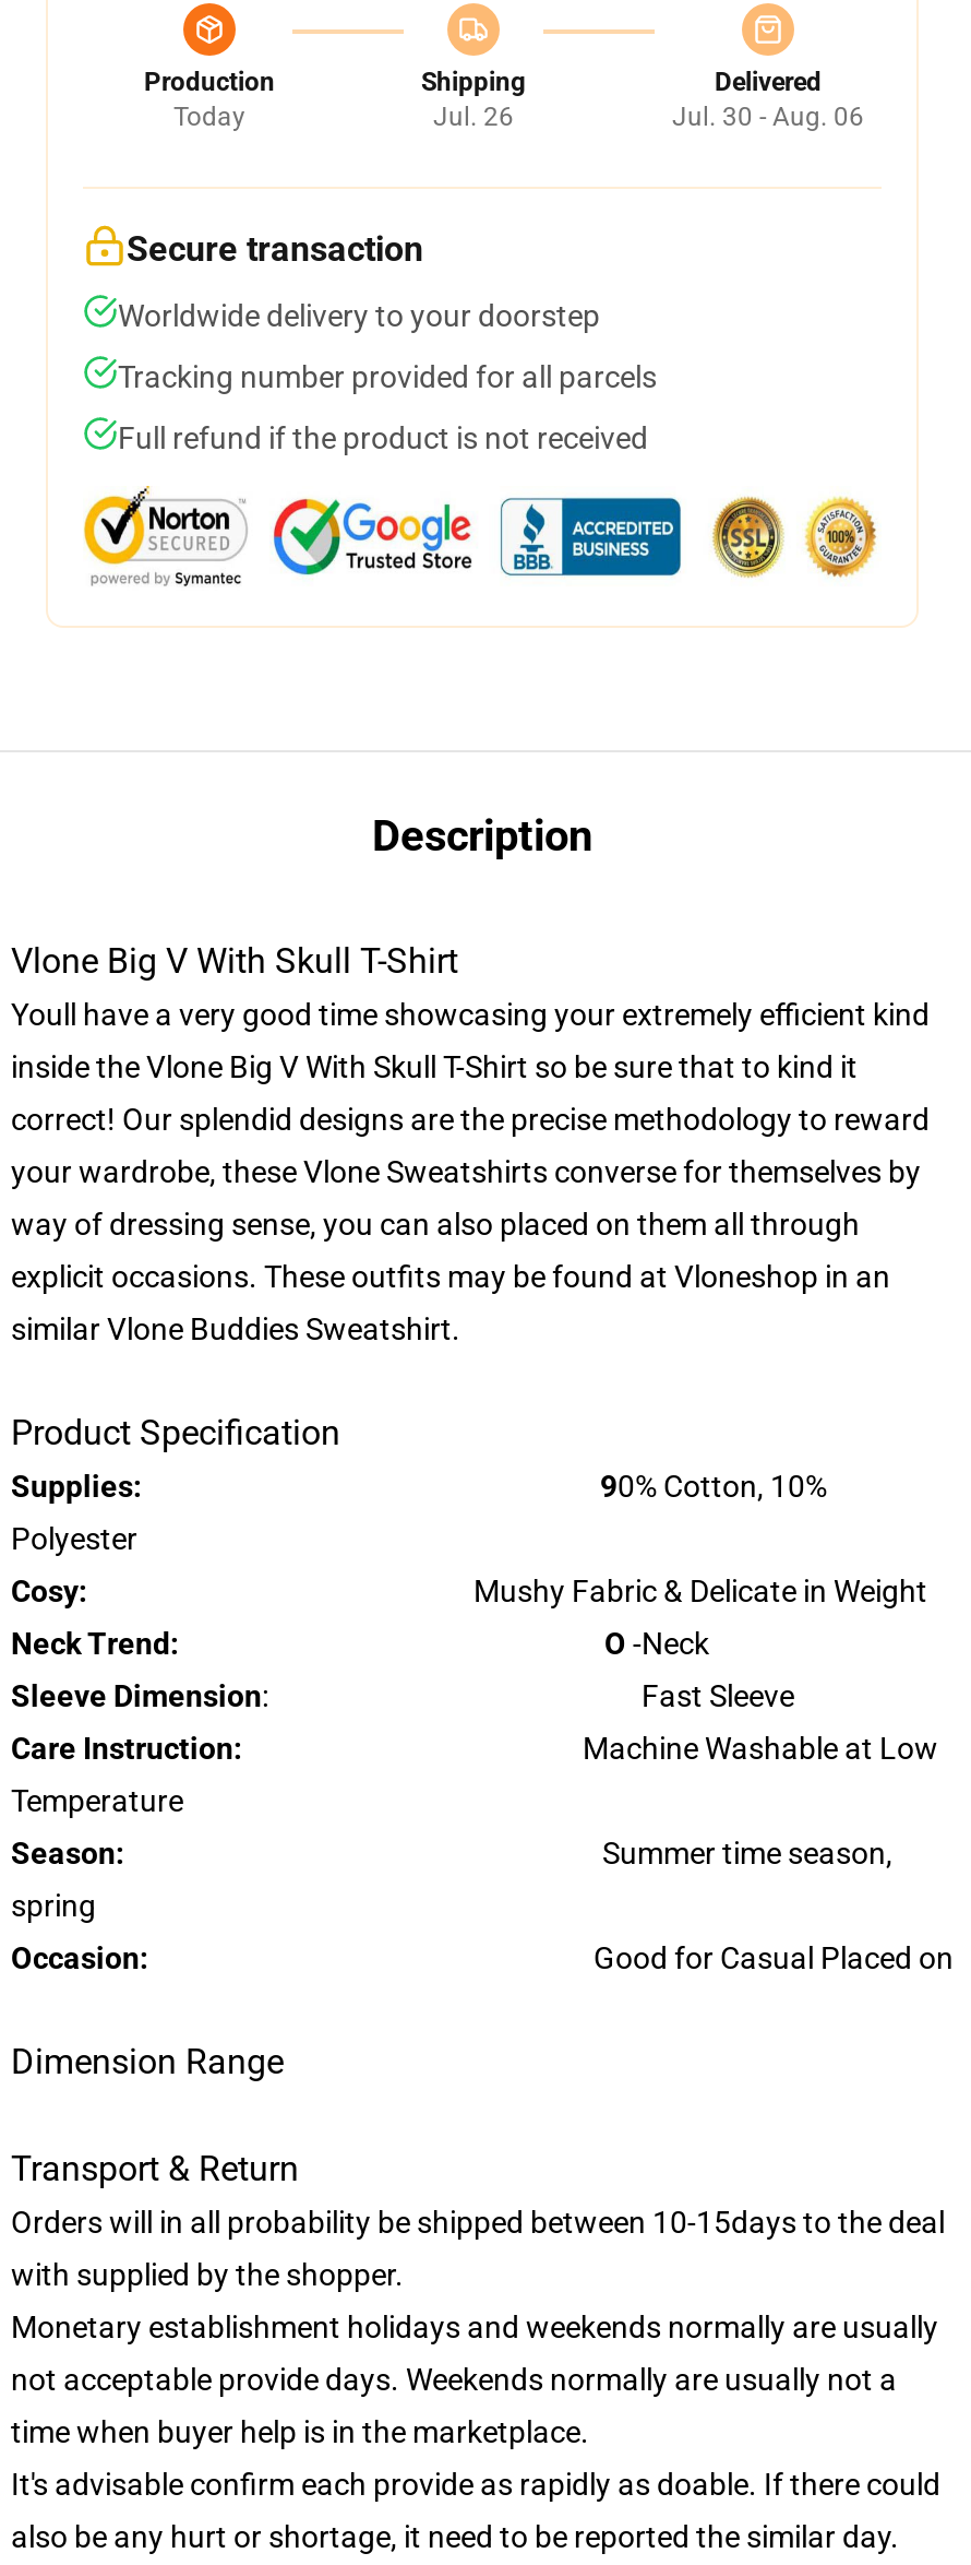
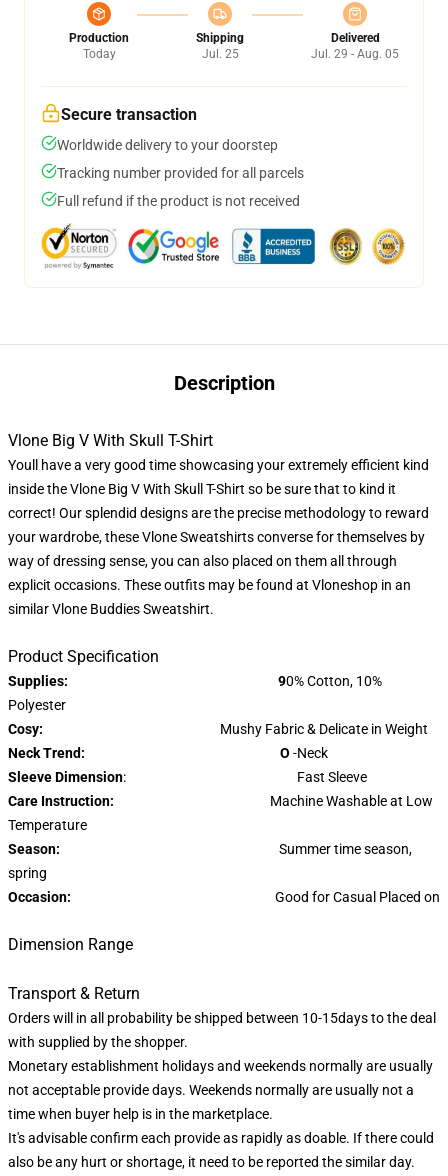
[433,102,514,132] Jul. 26 -> [201,47,238,61] Jul. 25
[672,102,864,132] Jul. 30 - Aug. 06 -> [311,47,399,61] Jul. 29 - Aug. 05

